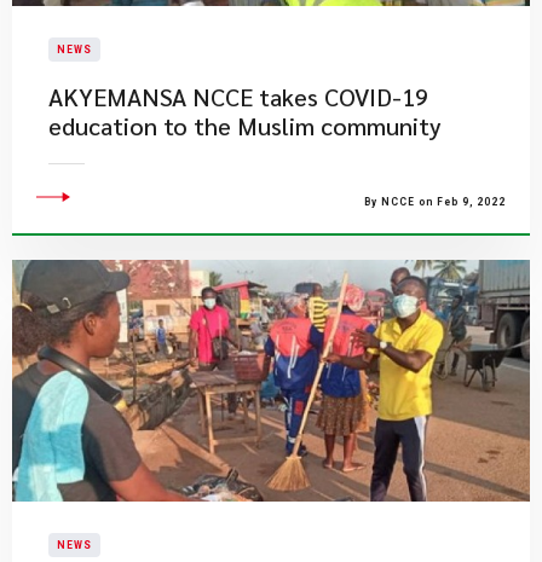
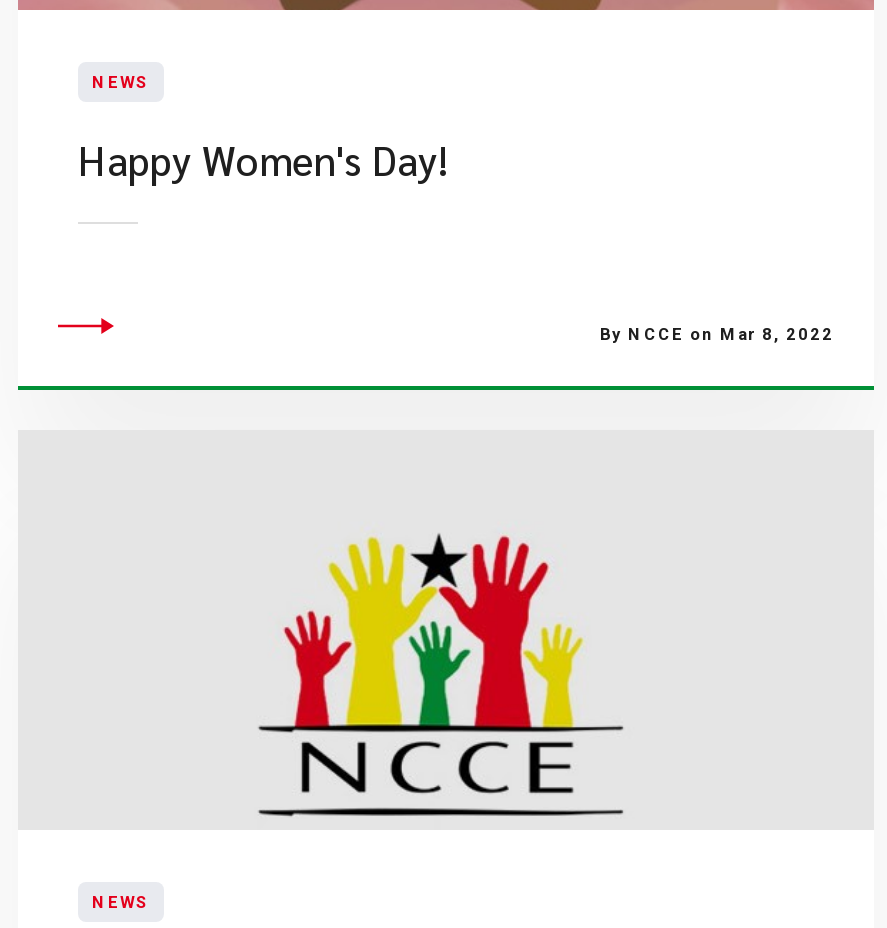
[48,81,442,141] AKYEMANSA NCCE takes COVID-19 | education to the Muslim community -> [78,134,448,186] Happy Women's Day!
[364,196,506,208] By NCCE on Feb 9, 2022 -> [600,324,834,344] By NCCE on Mar 8, 2022
[11,259,531,503] [image] -> [18,430,874,830] [image]

